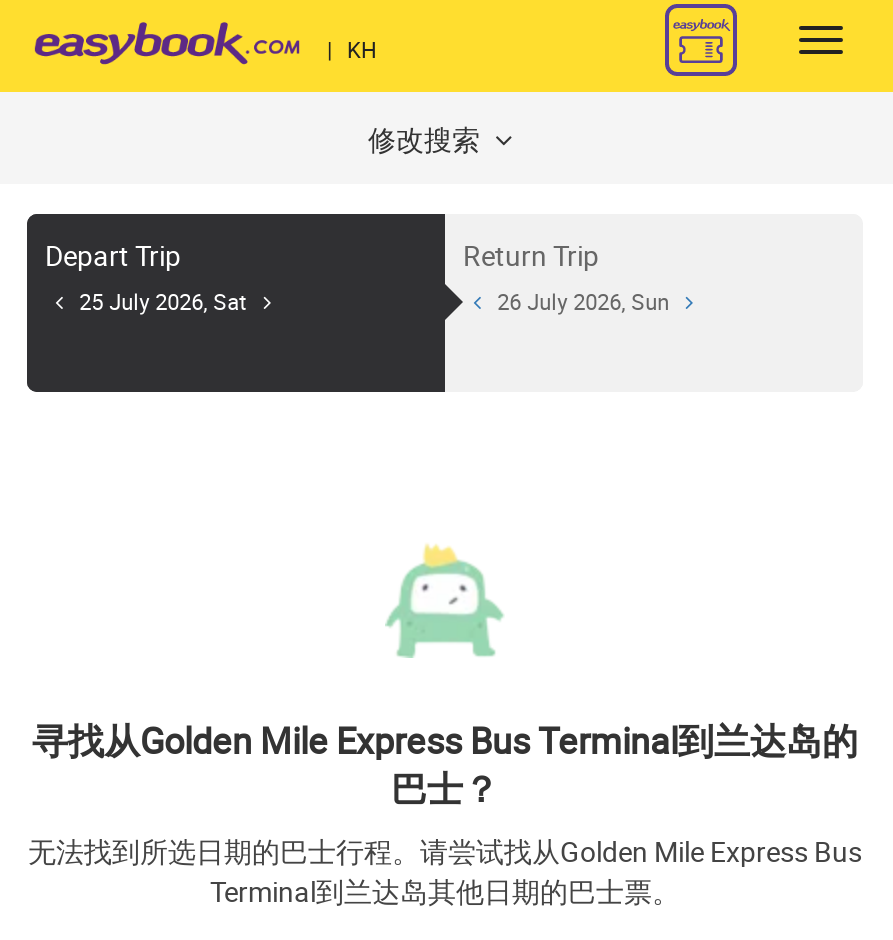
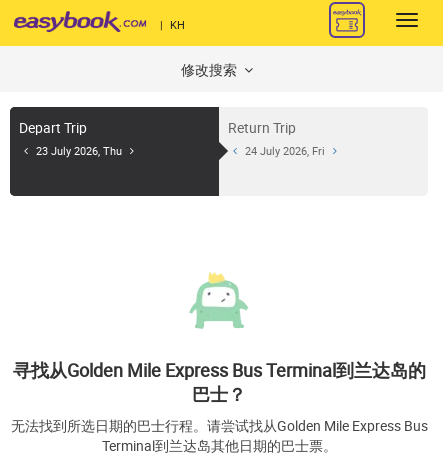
[79,290,247,316] 25 July 2026, Sat -> [36,145,122,158] 23 July 2026, Thu
[497,290,669,316] 26 July 2026, Sun -> [245,145,325,158] 24 July 2026, Fri

